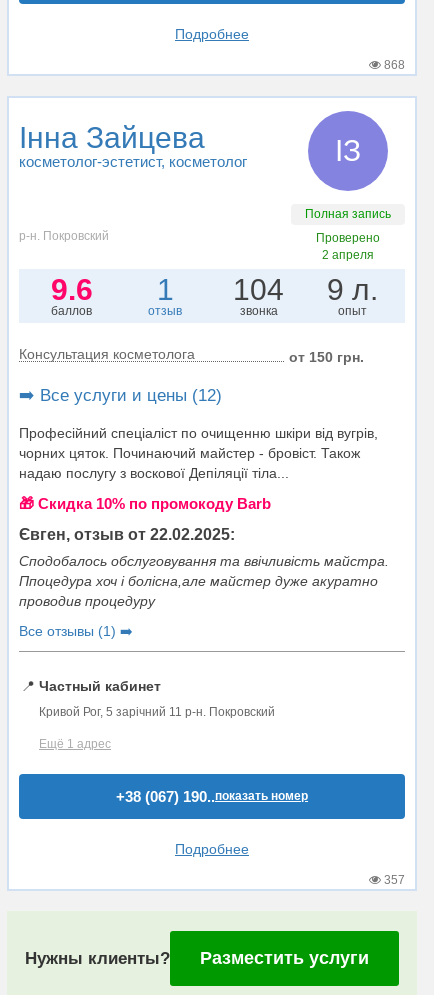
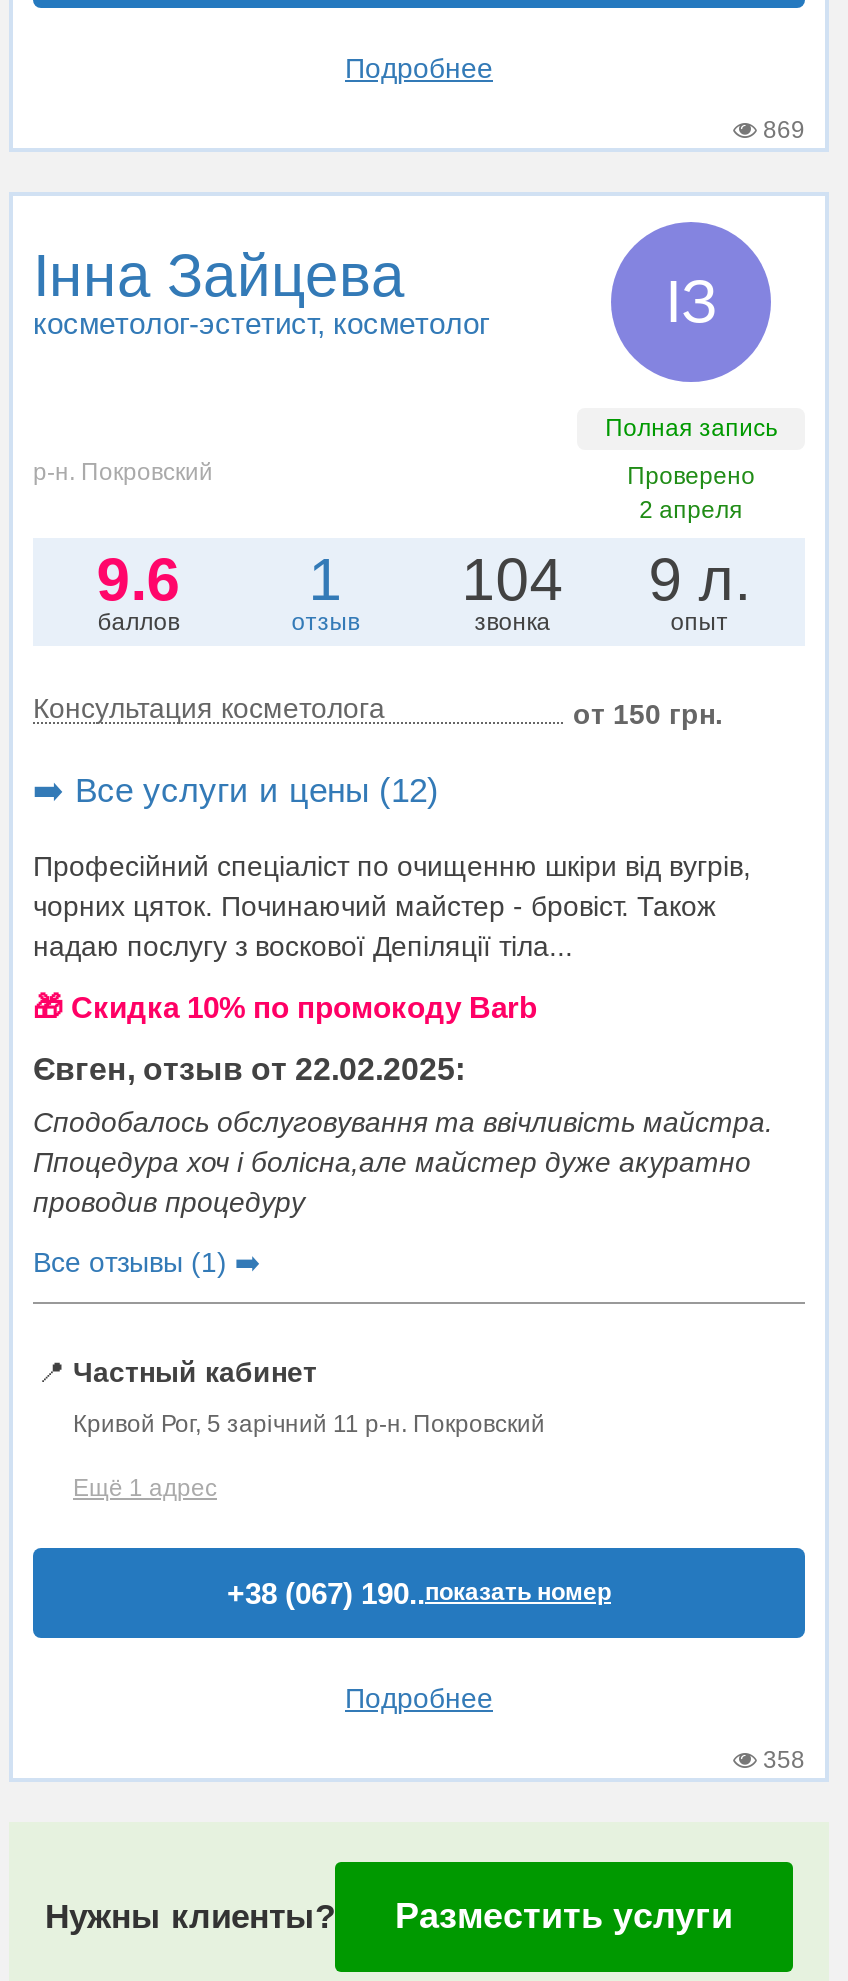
[381,58,405,72] 868 -> [757,116,805,144] 869
[381,873,405,887] 357 -> [757,1746,805,1774] 358

